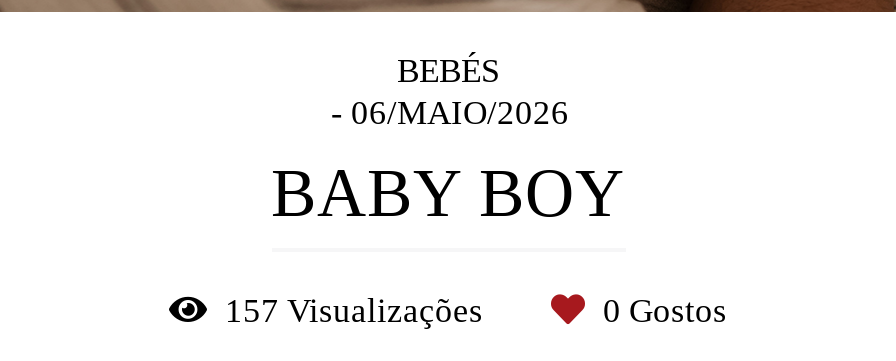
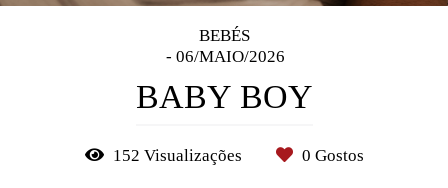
[225,292,491,330] 157 Visualizações -> [112,146,245,165] 152 Visualizações

